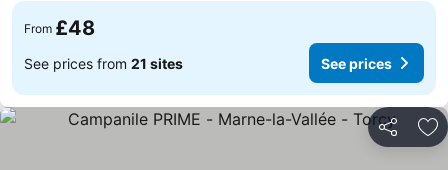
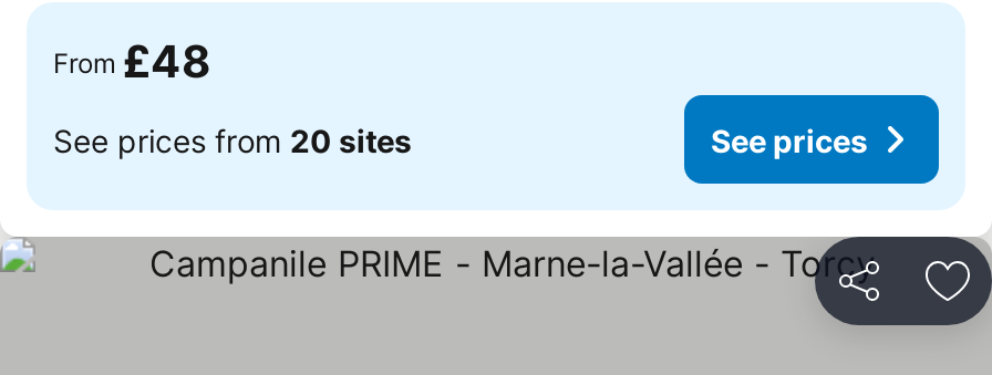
[24,54,183,71] See prices from 21 sites -> [53,121,412,158] See prices from 20 sites

